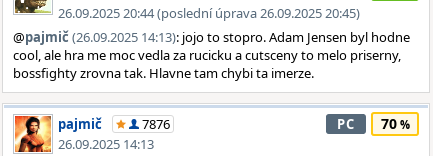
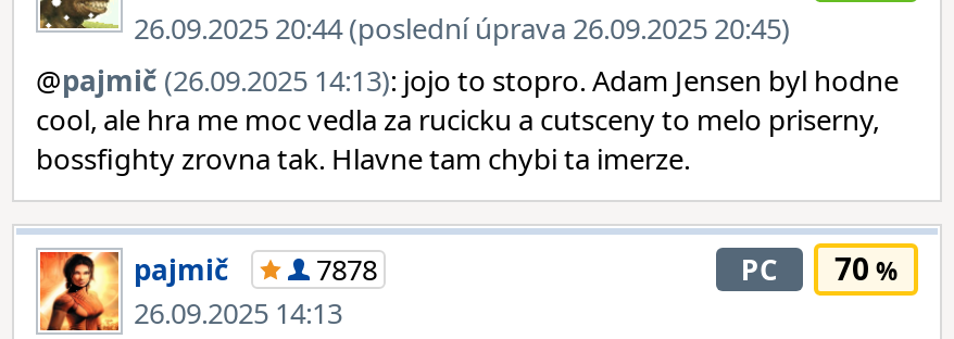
[142,115,170,133] 7876 -> [316,250,377,289] 7878

